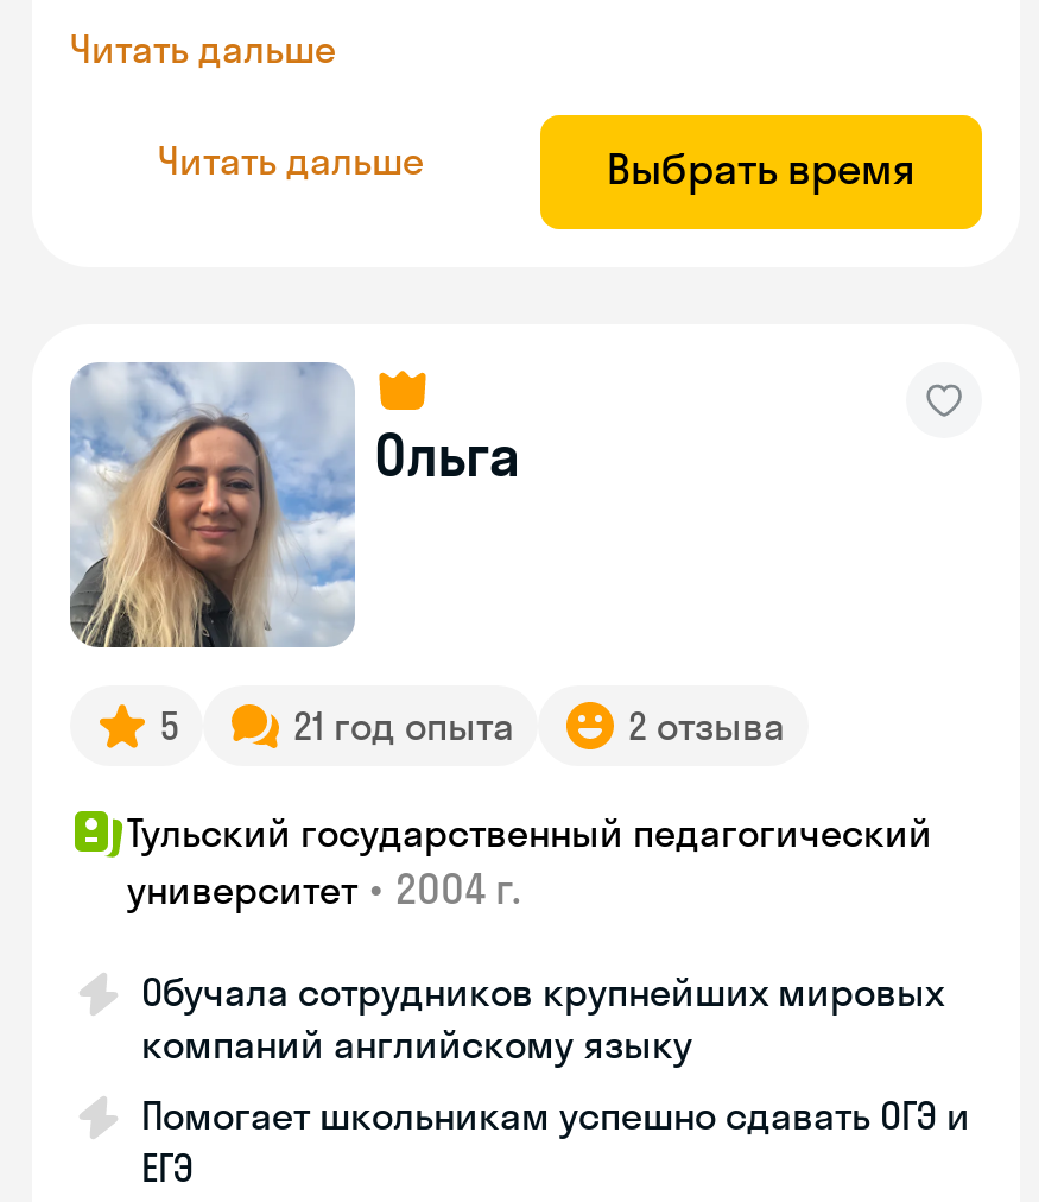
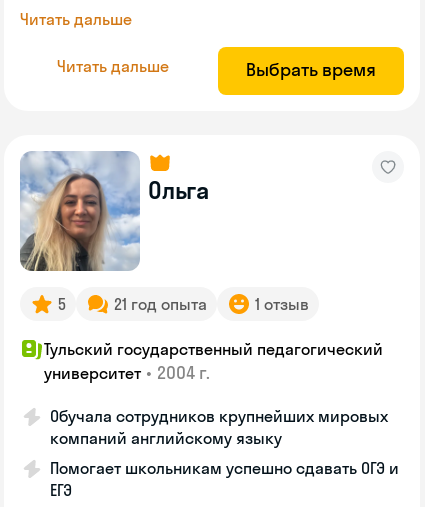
[628,702,785,749] 2 отзыва -> [255,294,309,314] 1 отзыв

